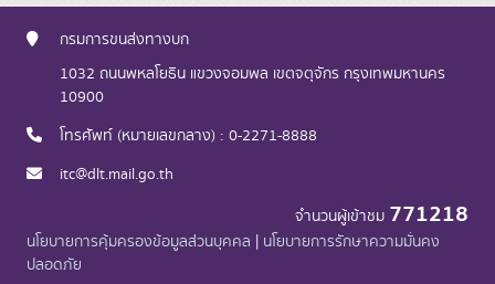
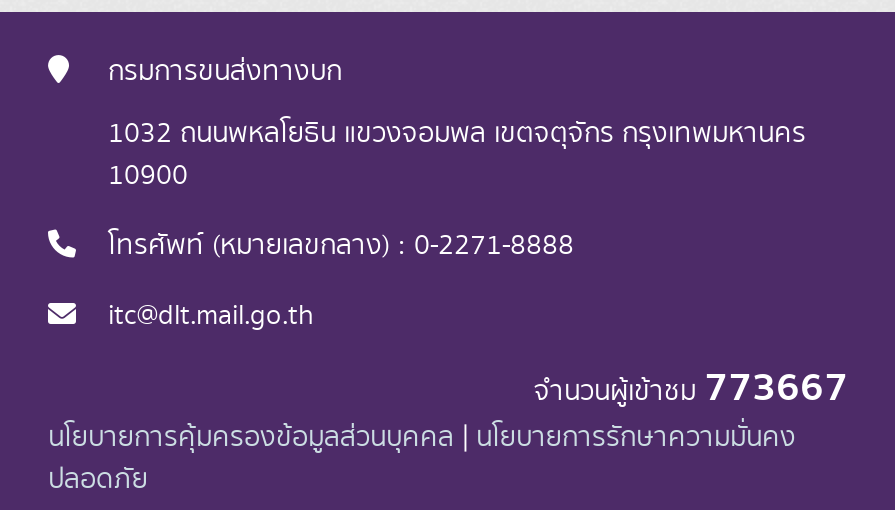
[295,196,468,232] จำนวนผู้เข้าชม771218 -> [534,356,848,420] จำนวนผู้เข้าชม773667

